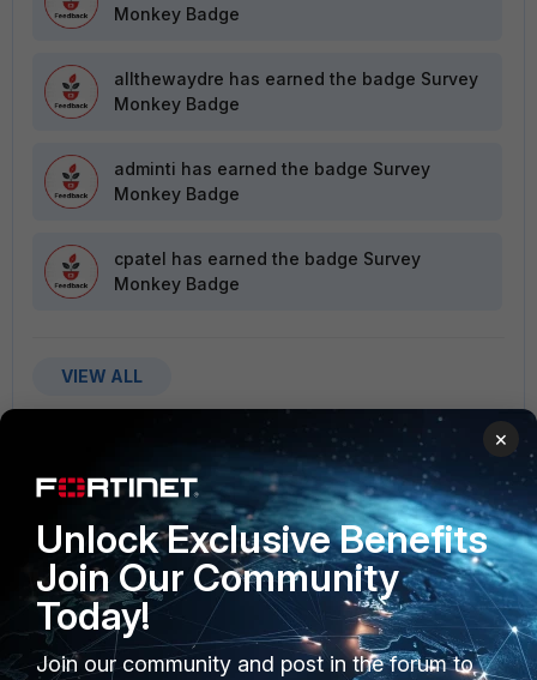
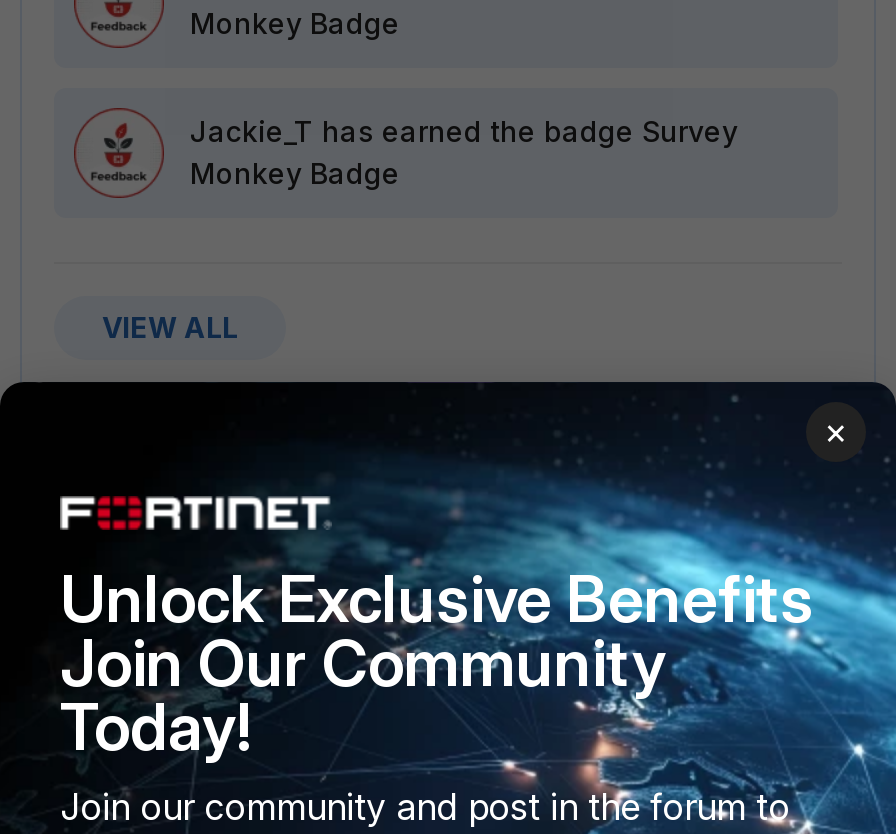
[114,68,478,269] allthewaydre has earned the badge Survey | Monkey Badge | adminti has earned the badge Survey | Monkey Badge | cpatel has earned the badge Survey -> [190,114,738,148] Jackie_T has earned the badge Survey

